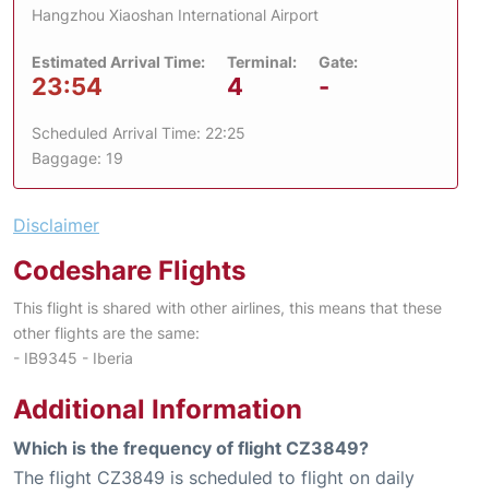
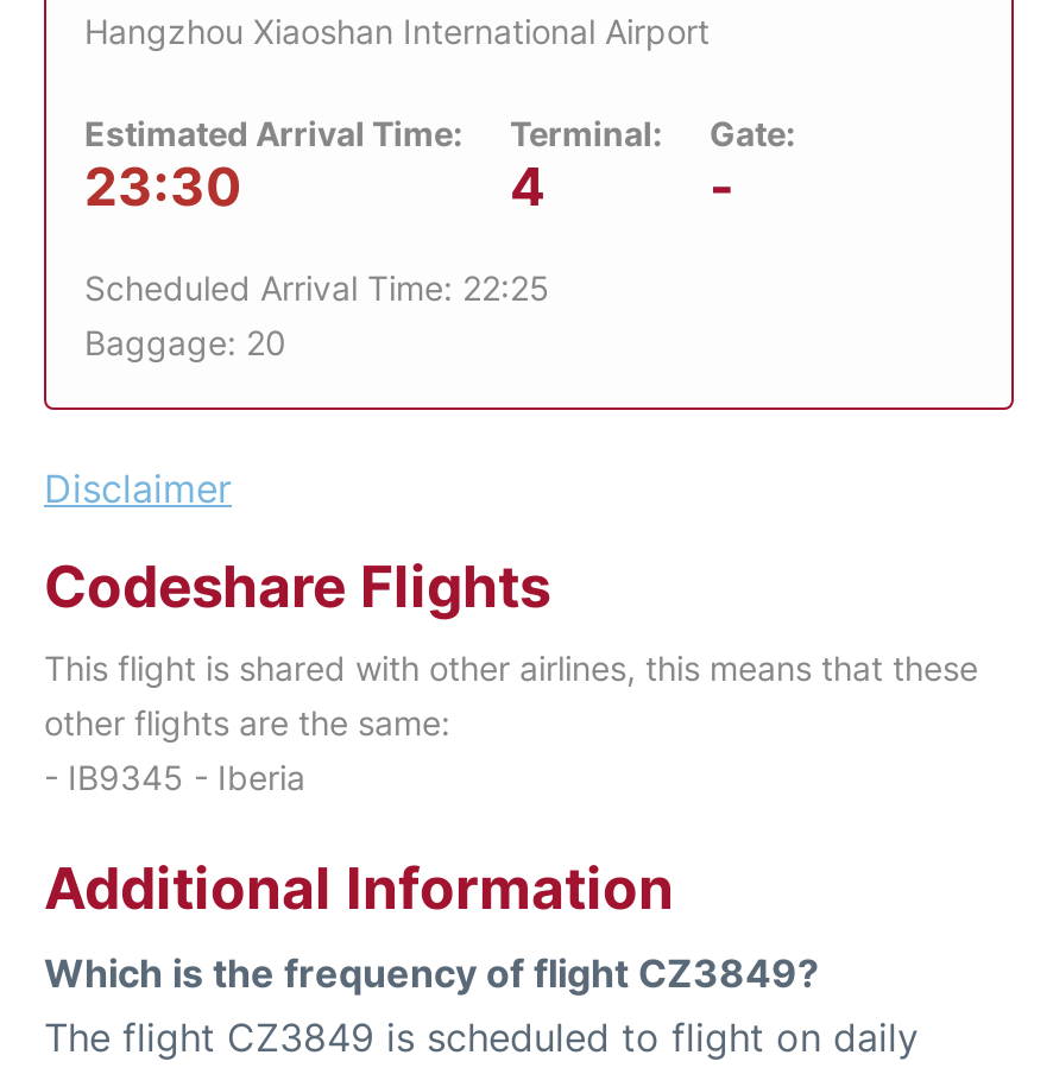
[32,72,103,101] 23:54 -> [84,156,241,218] 23:30
[32,149,123,167] Baggage: 19 -> [84,322,286,363] Baggage: 20

